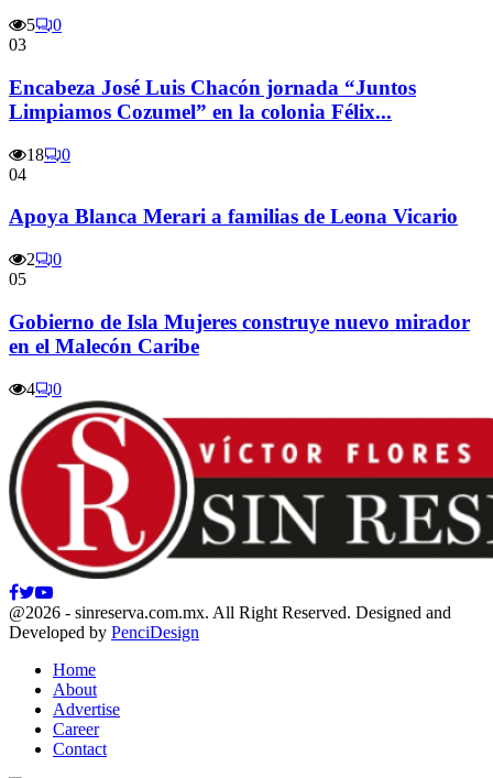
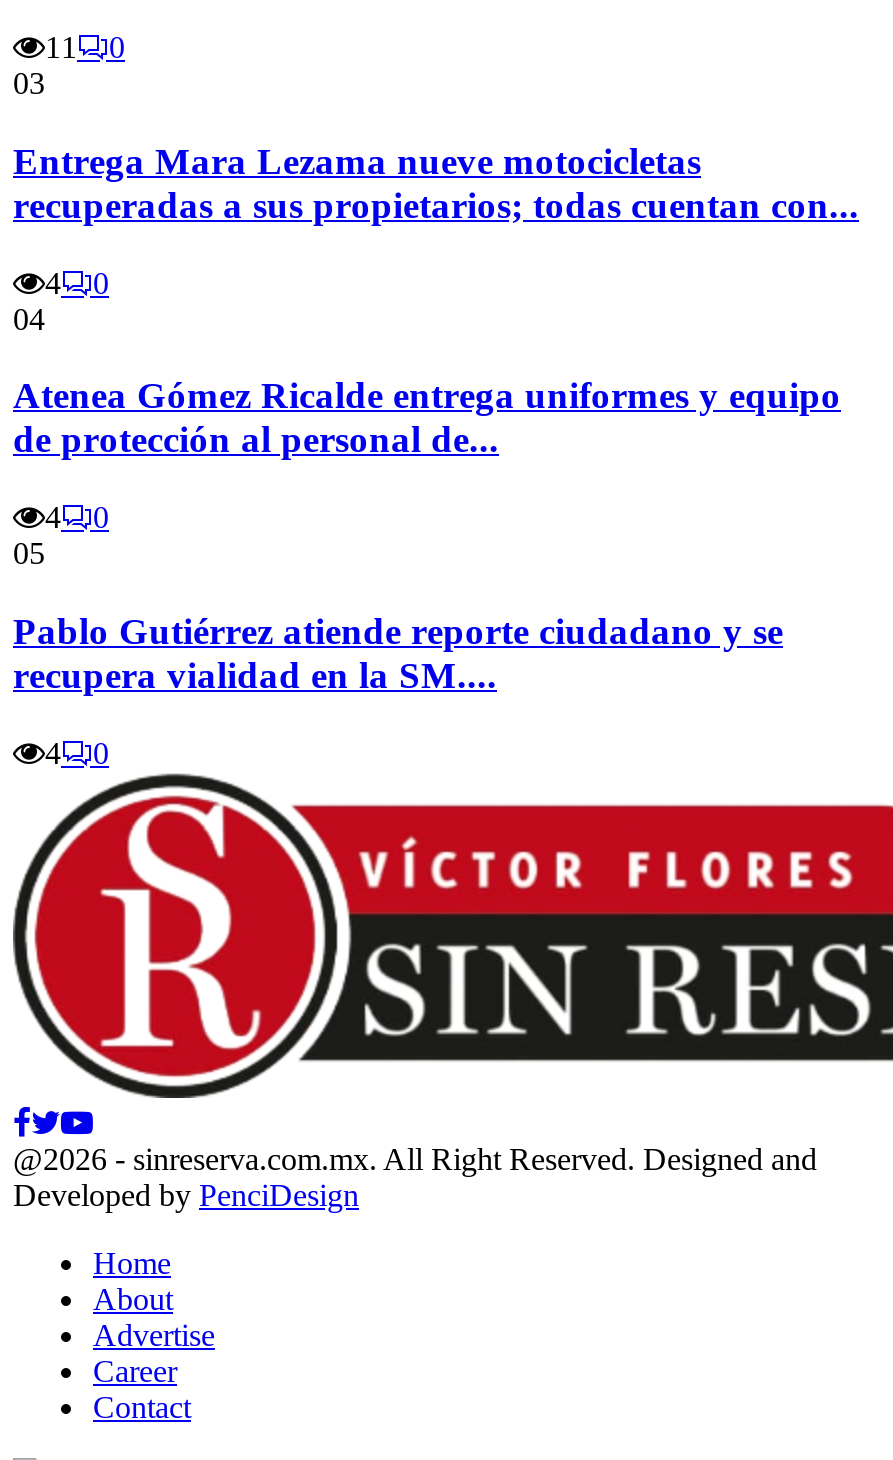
[26,16,35,34] 5 -> [45,31,77,65] 11
[9,76,416,123] Encabeza José Luis Chacón jornada “Juntos | Limpiamos Cozumel” en la colonia Félix... -> [13,140,859,226] Entrega Mara Lezama nueve motocicletas | recuperadas a sus propietarios; todas cuentan con...
[26,145,44,164] 18 -> [45,266,61,300] 4
[9,205,458,228] Apoya Blanca Merari a familias de Leona Vicario -> [13,375,841,461] Atenea Gómez Ricalde entrega uniformes y equipo | de protección al personal de...
[26,250,35,269] 2 -> [45,500,61,534] 4
[9,310,470,358] Gobierno de Isla Mujeres construye nuevo mirador | en el Malecón Caribe -> [13,610,783,696] Pablo Gutiérrez atiende reporte ciudadano y se | recupera vialidad en la SM....

